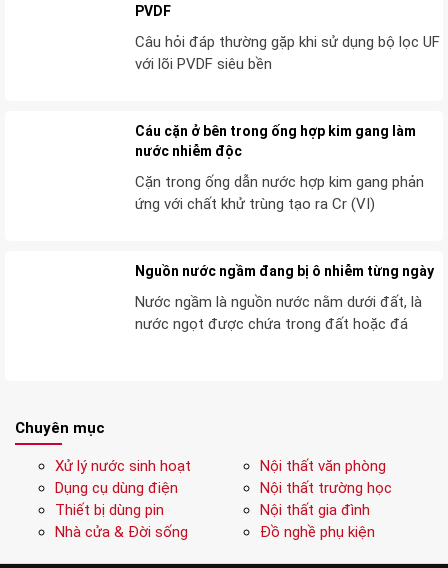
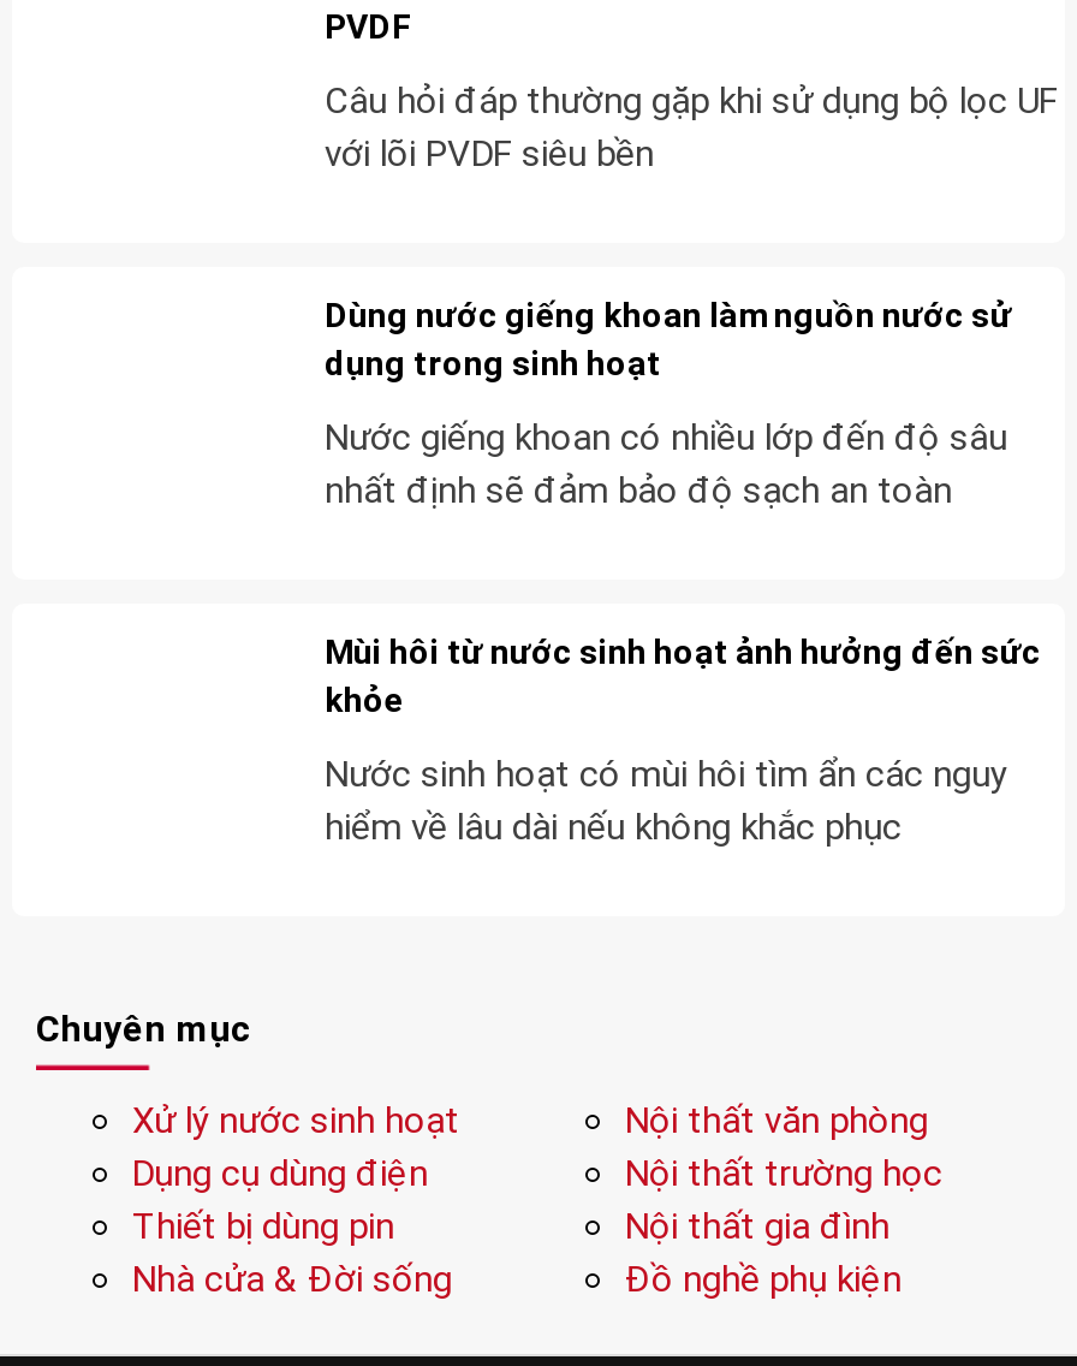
[135,123,416,159] Cáu cặn ở bên trong ống hợp kim gang làm | nước nhiễm độc -> [325,296,1012,382] Dùng nước giếng khoan làm nguồn nước sử | dụng trong sinh hoạt
[135,173,424,213] Cặn trong ống dẫn nước hợp kim gang phản | ứng với chất khử trùng tạo ra Cr (VI) -> [325,416,1007,512] Nước giếng khoan có nhiều lớp đến độ sâu | nhất định sẽ đảm bảo độ sạch an toàn
[135,263,434,279] Nguồn nước ngầm đang bị ô nhiễm từng ngày -> [325,632,1041,719] Mùi hôi từ nước sinh hoạt ảnh hưởng đến sức | khỏe
[135,293,422,333] Nước ngầm là nguồn nước nằm dưới đất, là | nước ngọt được chứa trong đất hoặc đá -> [325,753,1007,849] Nước sinh hoạt có mùi hôi tìm ẩn các nguy | hiểm về lâu dài nếu không khắc phục

